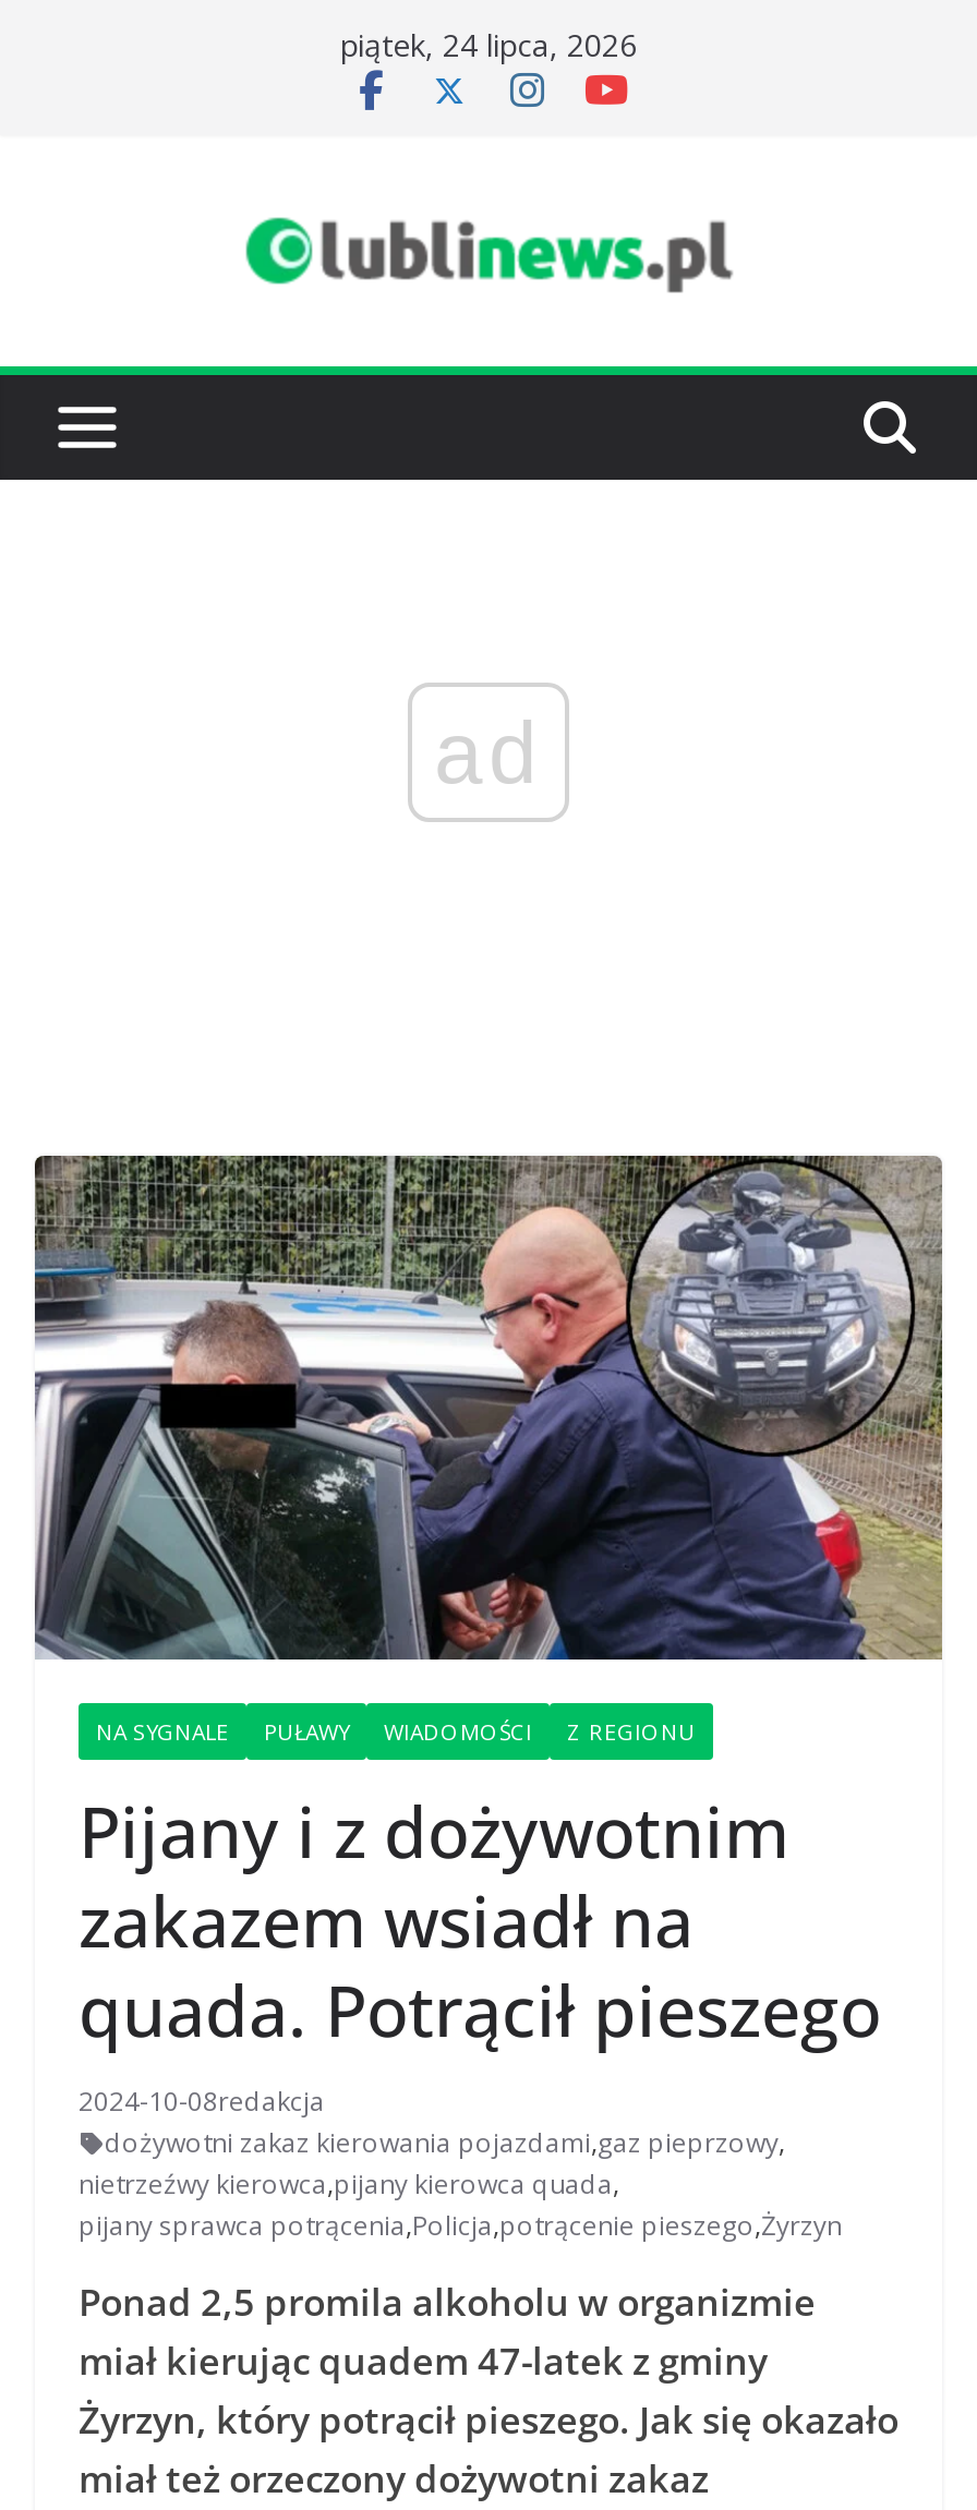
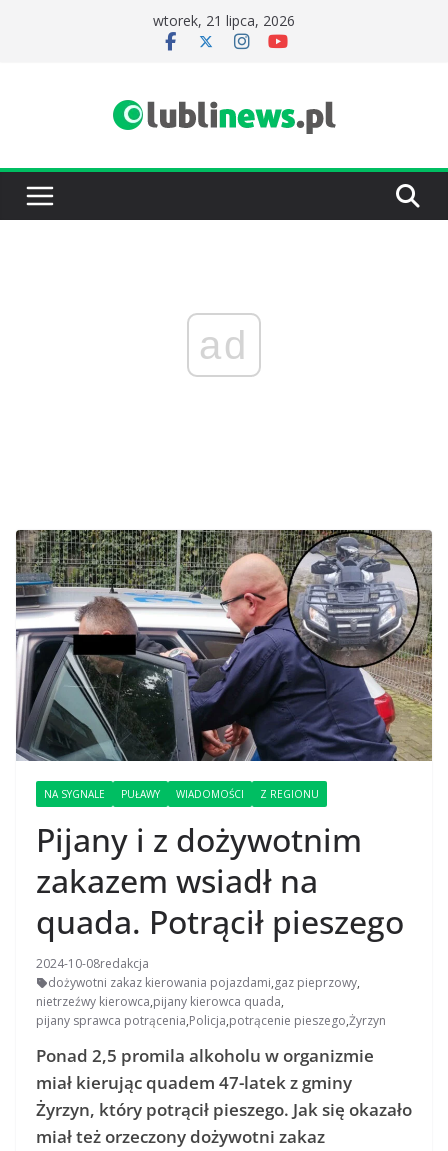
[340,24,637,65] piątek, 24 lipca, 2026 -> [153,11,295,30] wtorek, 21 lipca, 2026

